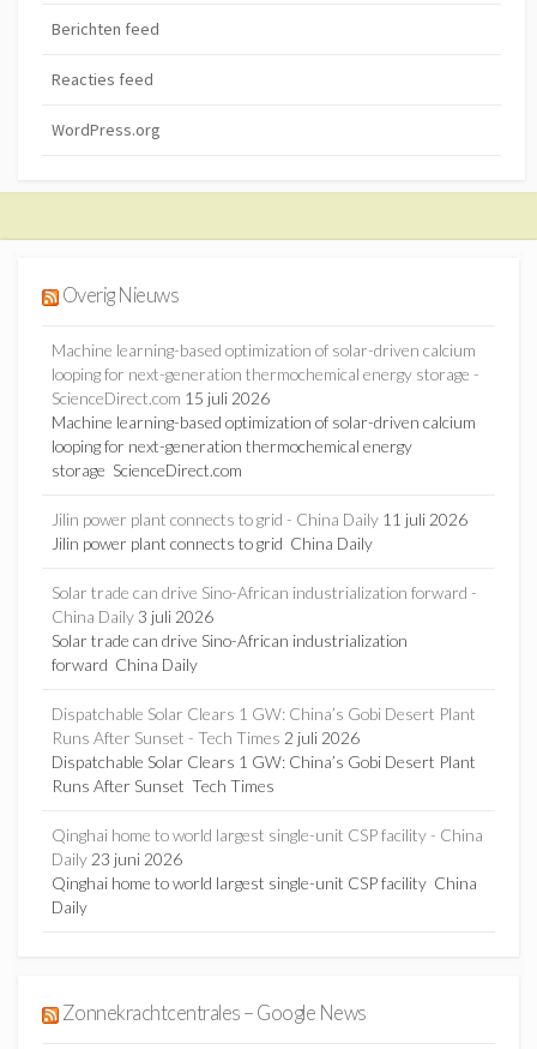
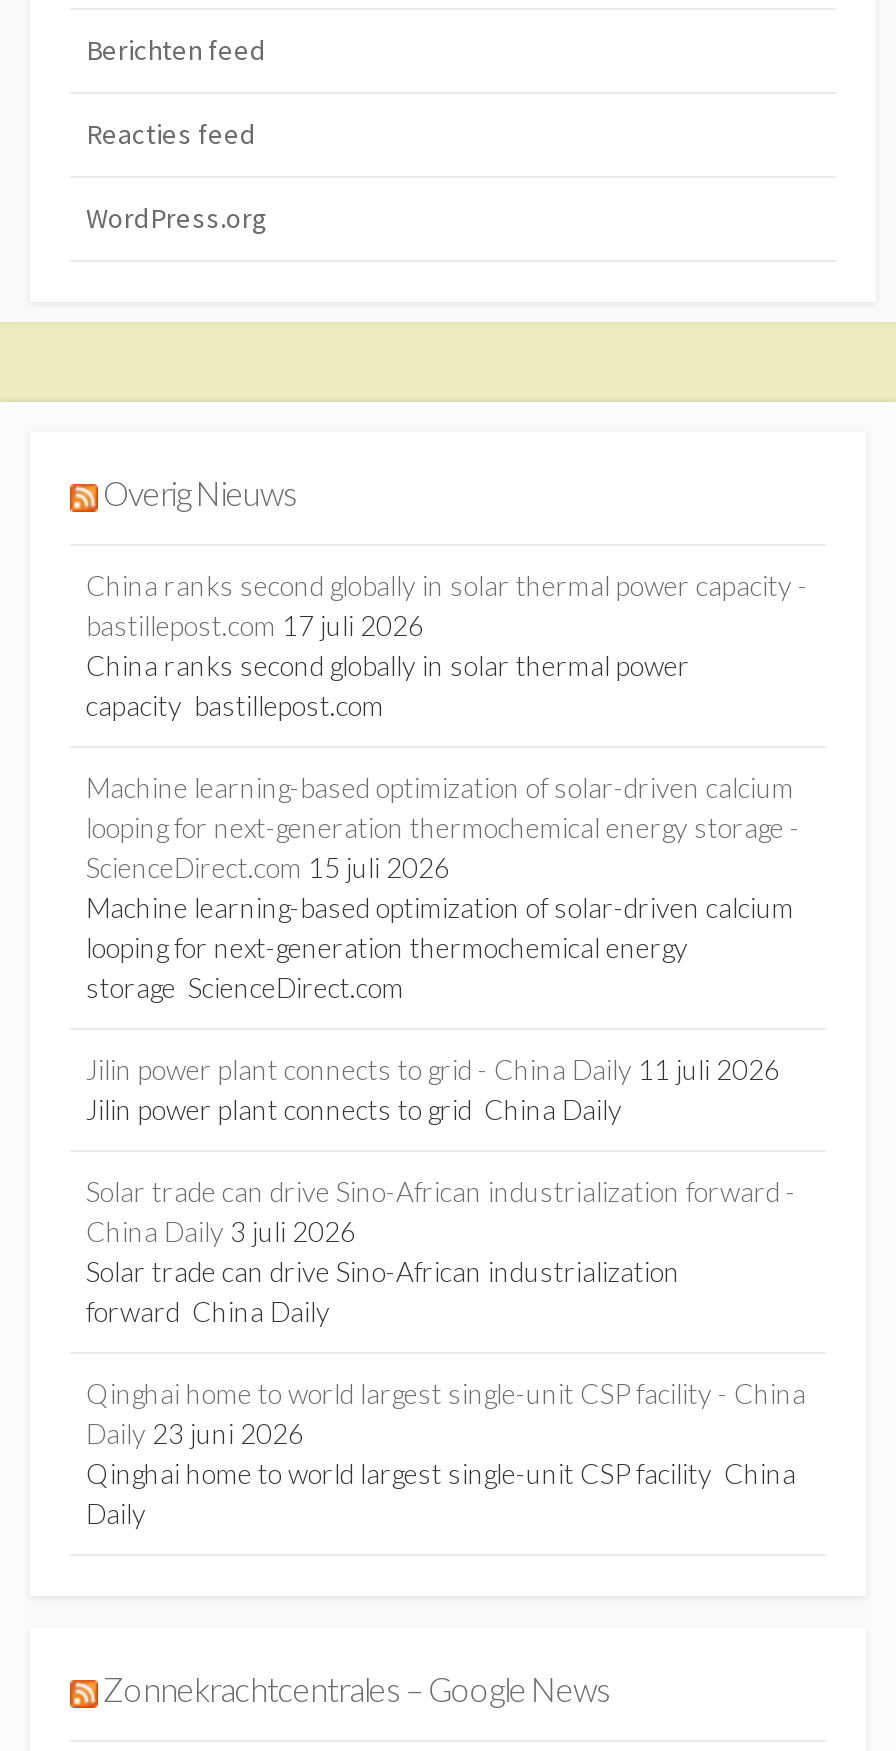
none -> [86,568,808,722] China ranks second globally in solar thermal power capacity - | bastillepost.com 17 juli 2026 | China ranks second globally in solar thermal power | capacity bastillepost.com
moved [52,340,479,675] -> [86,770,800,1328]: Machine learning-based optimization of solar-driven calcium | looping for next-generation thermochemical energy storage - | ScienceDirect.com 15 juli 2026 | ... | Solar trade can drive Sino-African industrialization | forward China Daily
[52,703,476,796] Dispatchable Solar Clears 1 GW: China’s Gobi Desert Plant | Runs After Sunset - Tech Times 2 juli 2026 | Dispatchable Solar Clears 1 GW: China’s Gobi Desert Plant | Runs After Sunset Tech Times -> none

